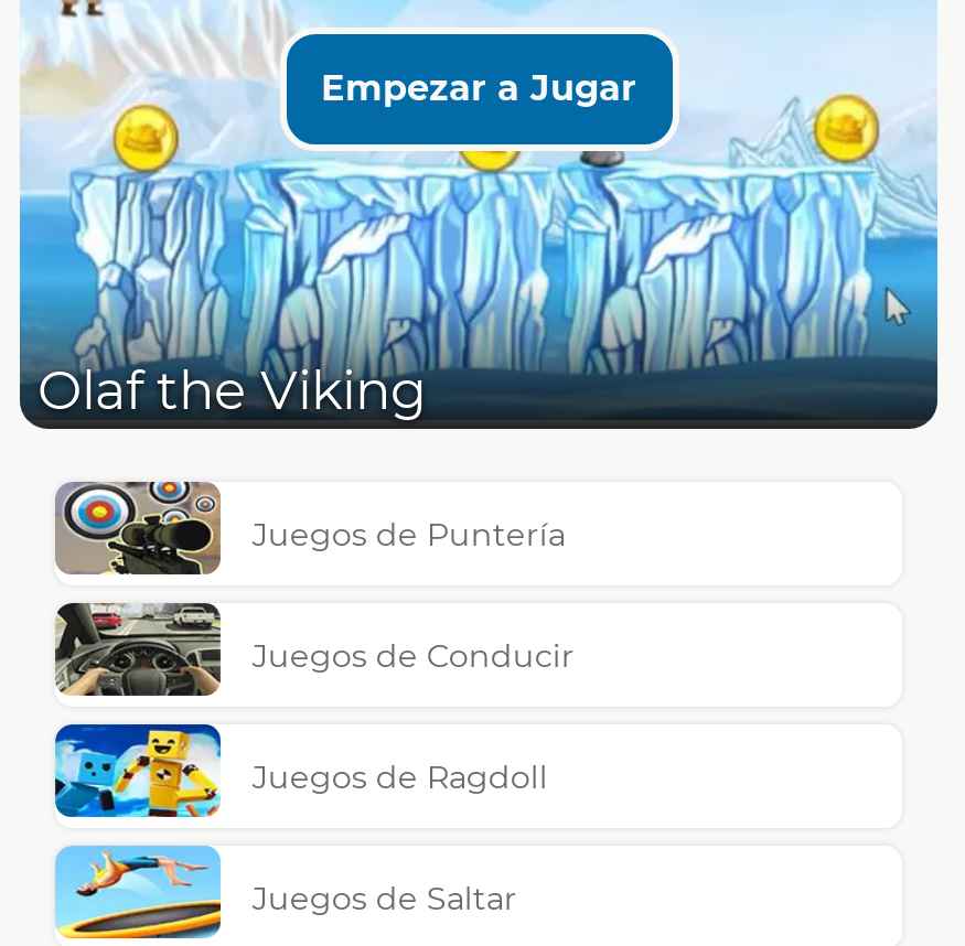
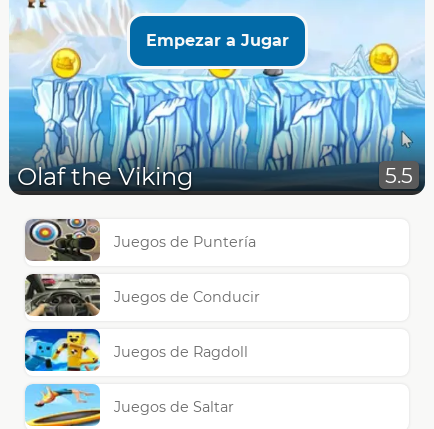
none -> [385,163,413,188] 5.5

